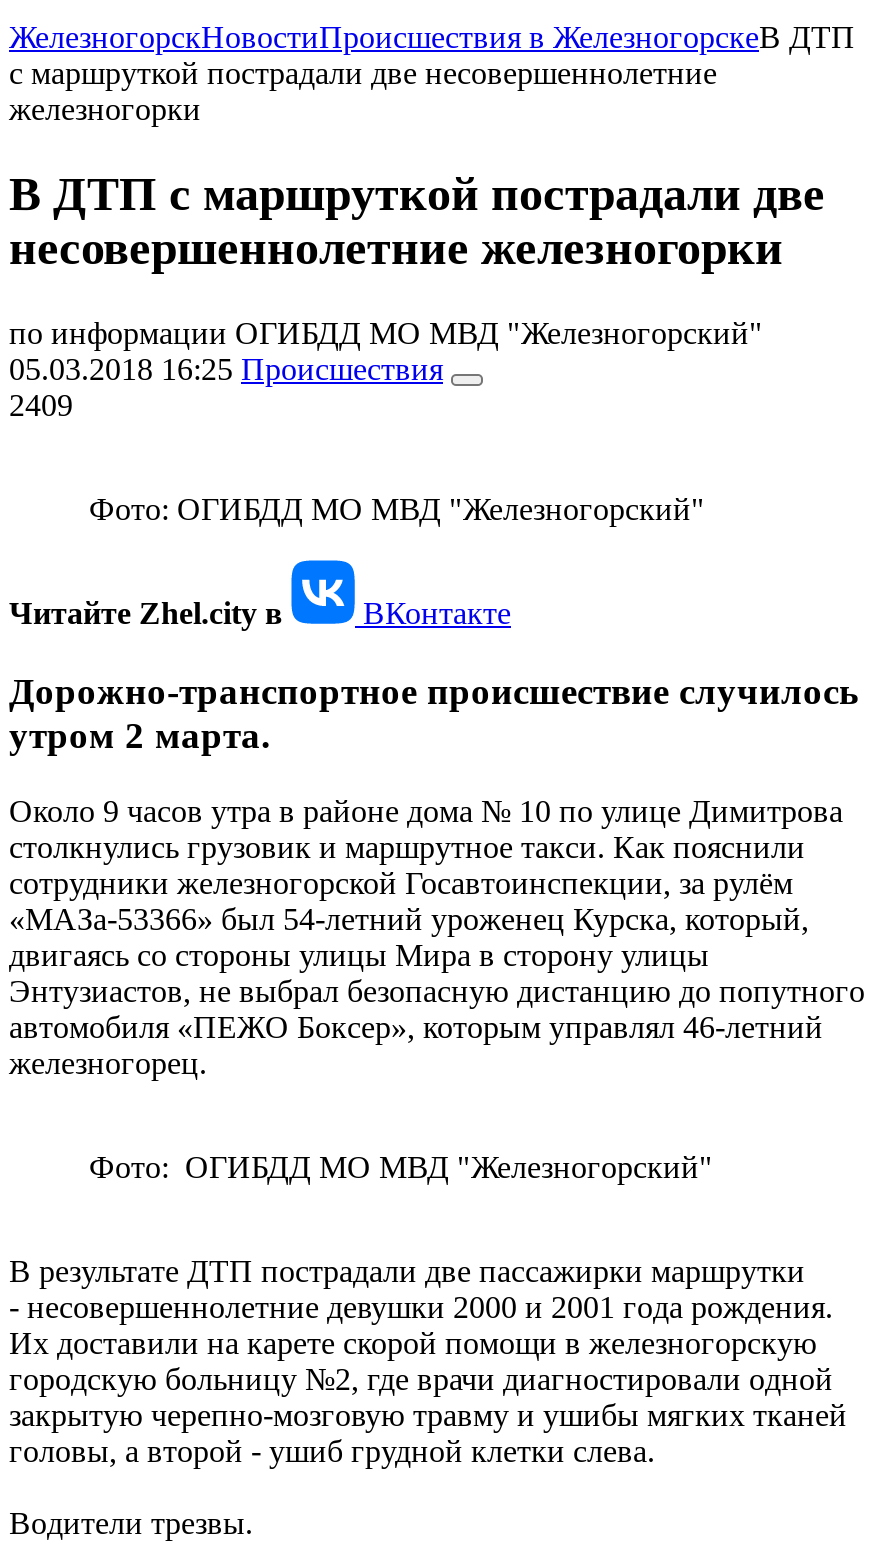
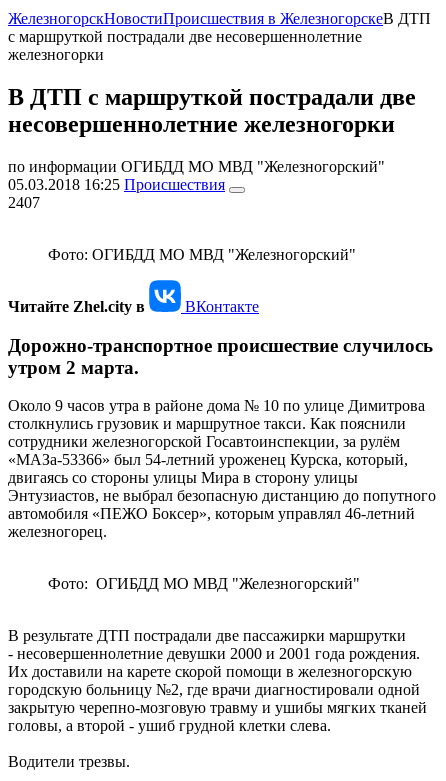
[9,388,73,422] 2409 -> [8,194,40,211] 2407

